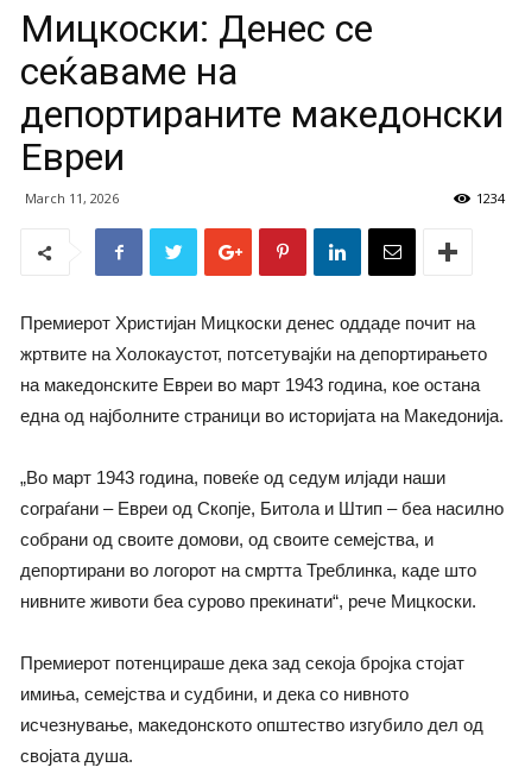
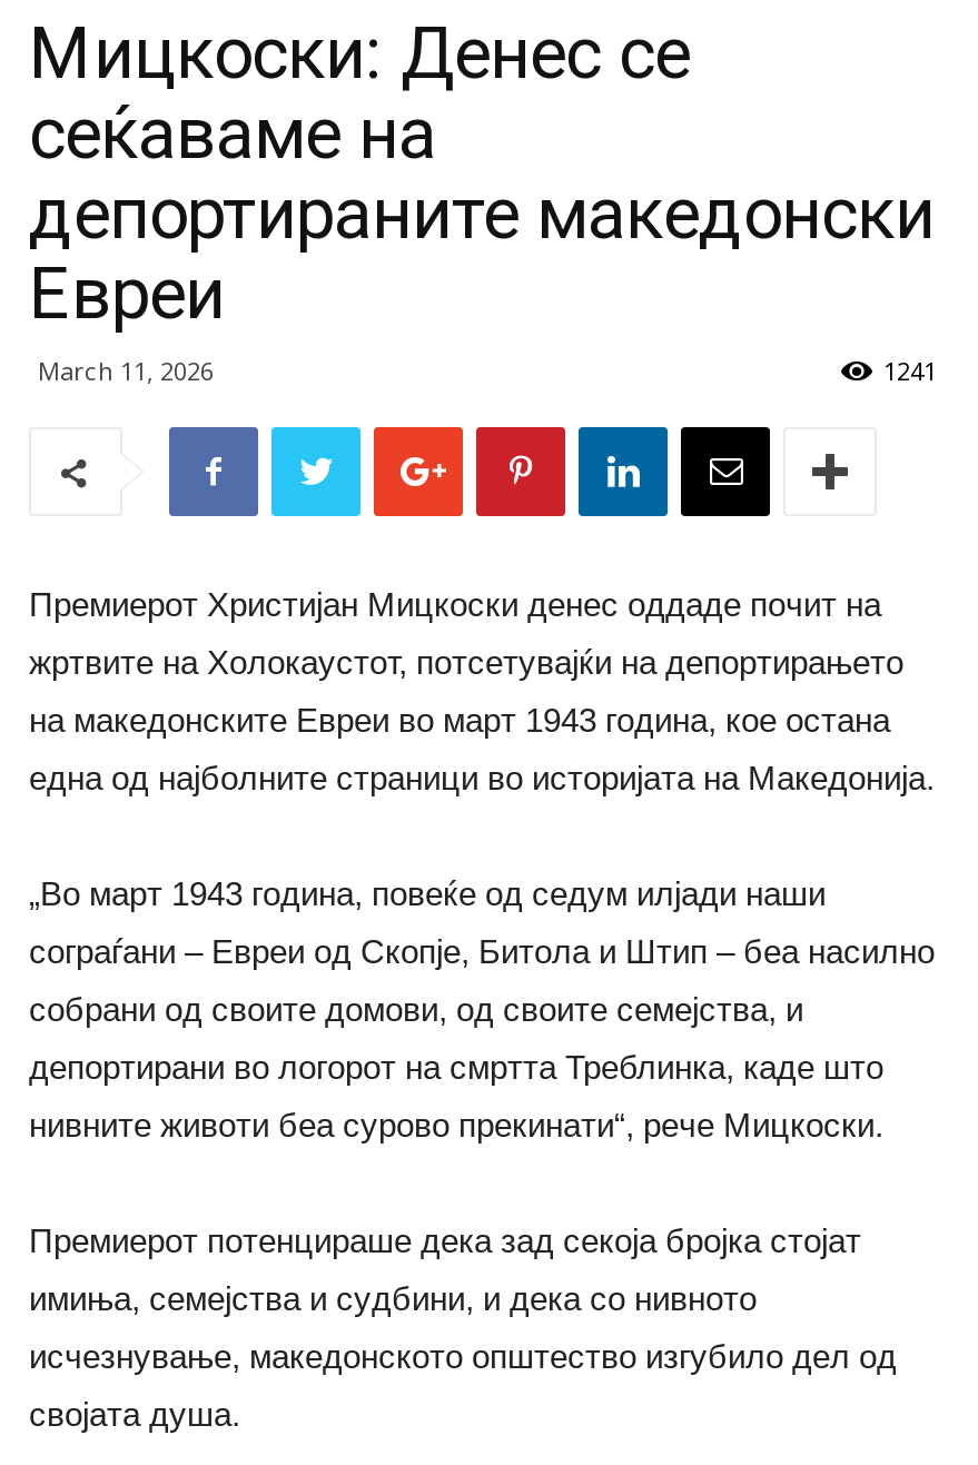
[476,189,505,207] 1234 -> [883,354,937,387] 1241

